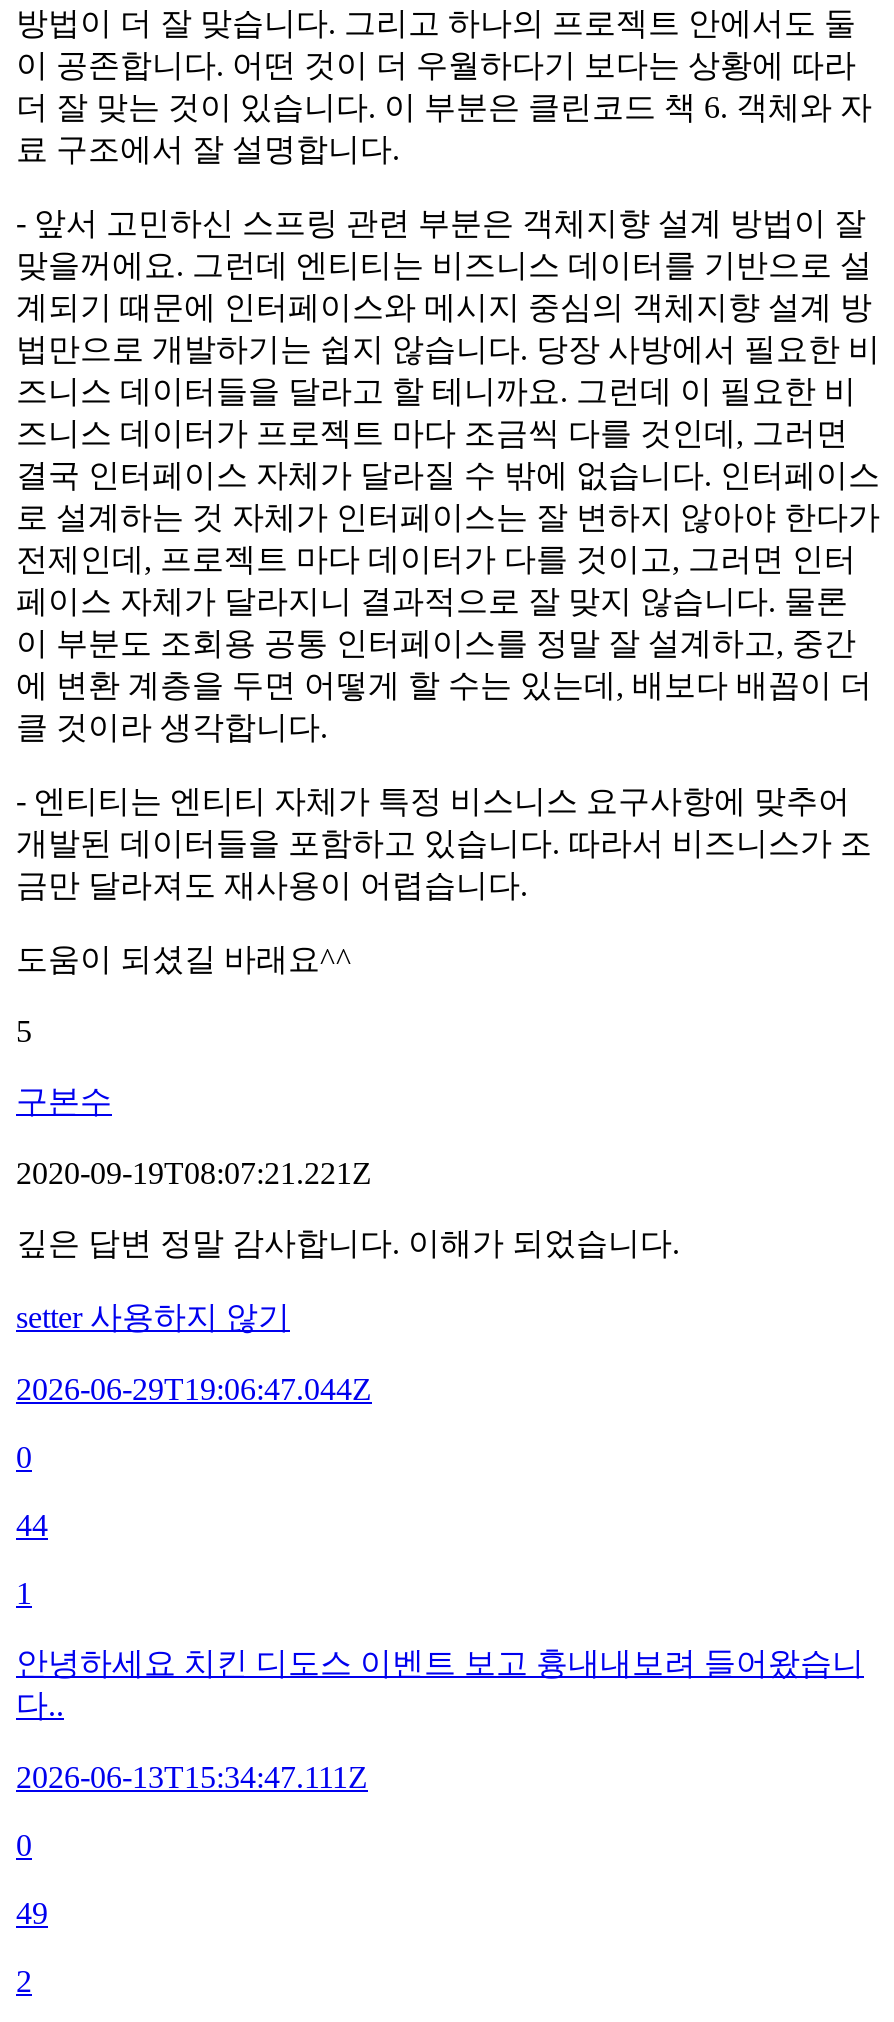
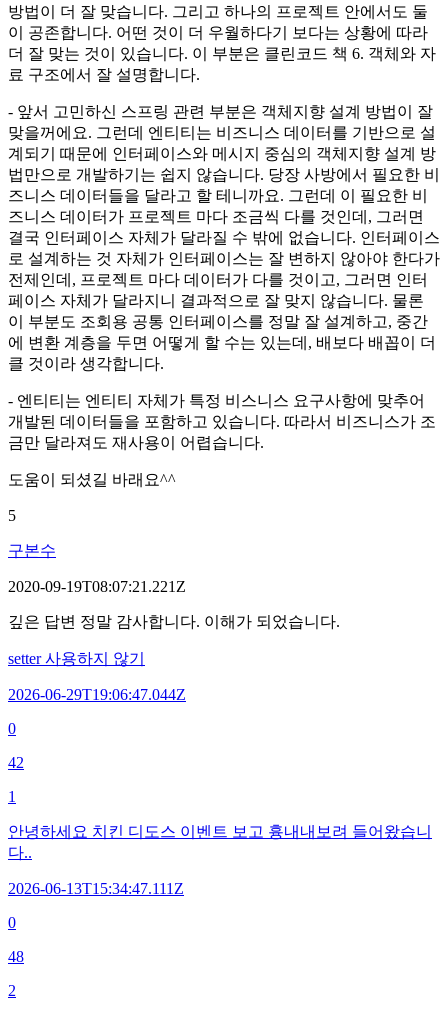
[16,1508,48,1542] 44 -> [8,754,24,771] 42
[16,1896,48,1930] 49 -> [8,948,24,965] 48

